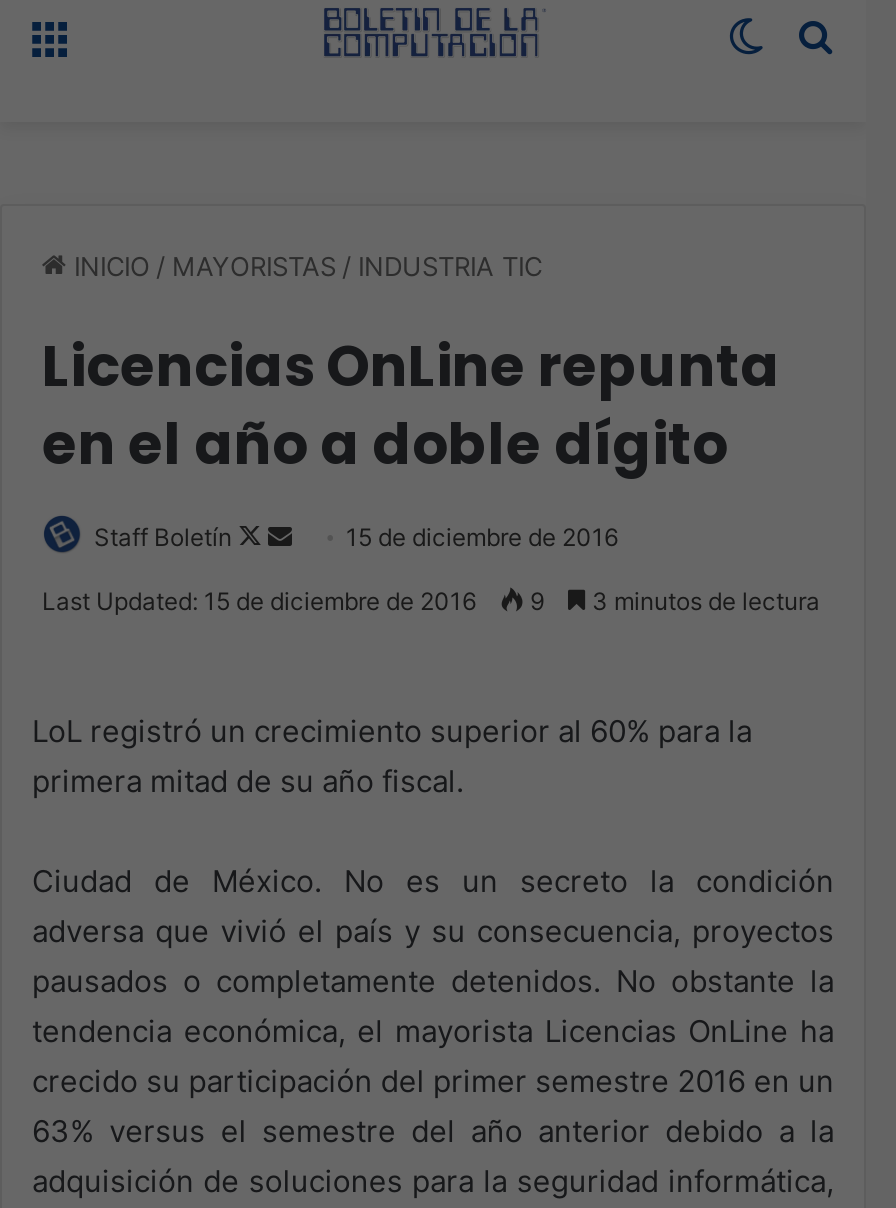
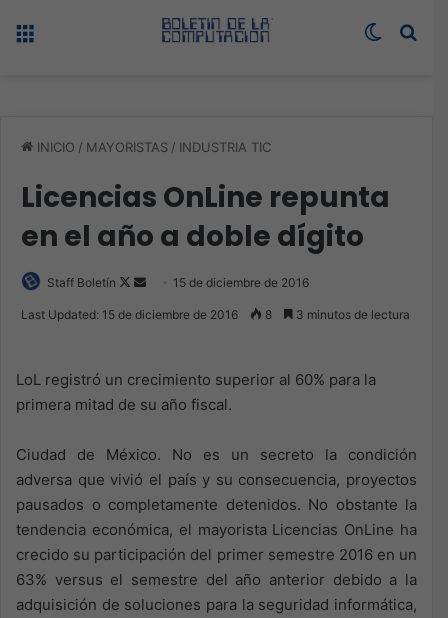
[42,586,820,616] Last Updated: 15 de diciembre de 2016 9 3 minutos de lectura -> [21,307,410,322] Last Updated: 15 de diciembre de 2016 8 3 minutos de lectura

